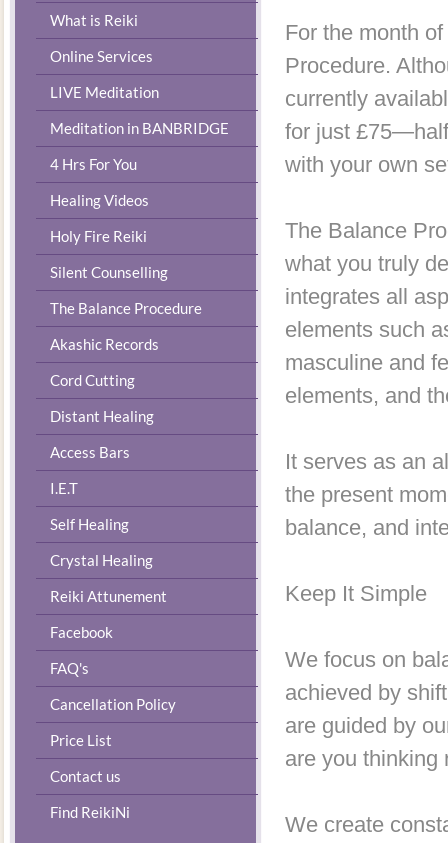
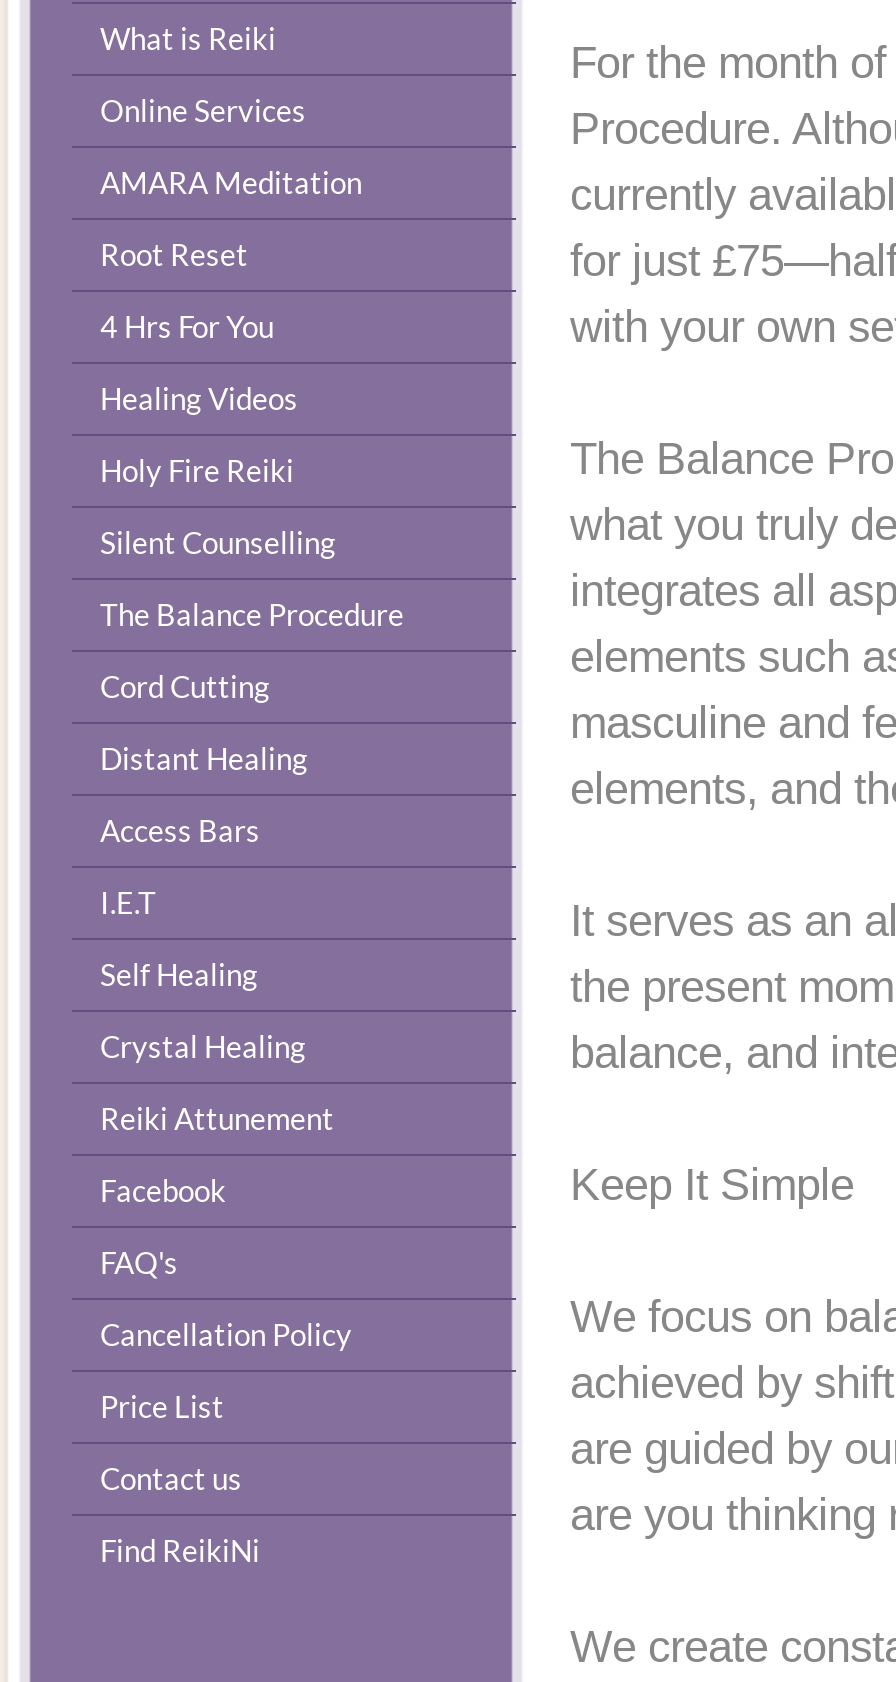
[50,83,159,101] LIVE Meditation -> [100,164,362,200] AMARA Meditation
[50,119,229,137] Meditation in BANBRIDGE -> [100,236,248,272] Root Reset
[50,335,159,353] Akashic Records -> none
moved [50,371,176,821] -> [100,668,352,1568]: Cord Cutting | Distant Healing | Access Bars | ... | Contact us | Find ReikiNi

